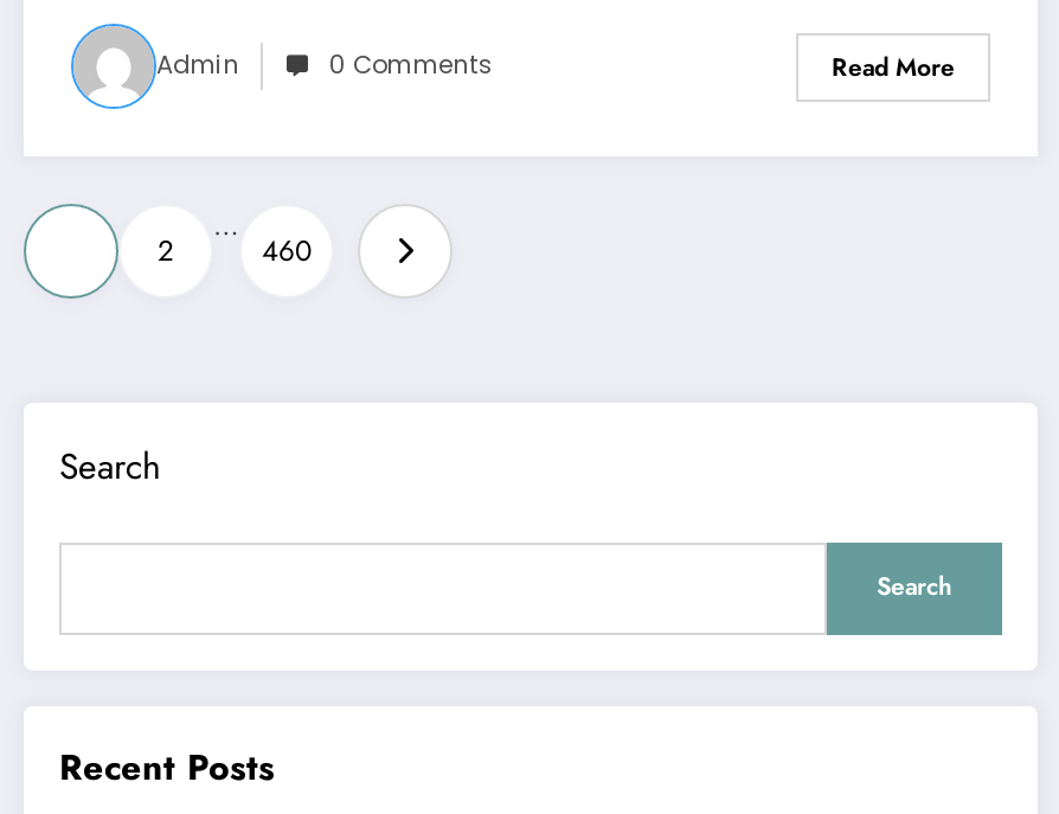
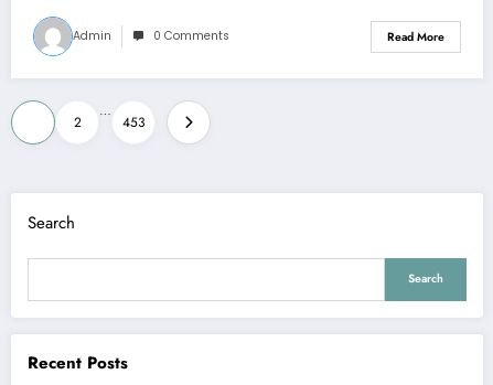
[262,229,312,272] 460 -> [122,112,145,132] 453

